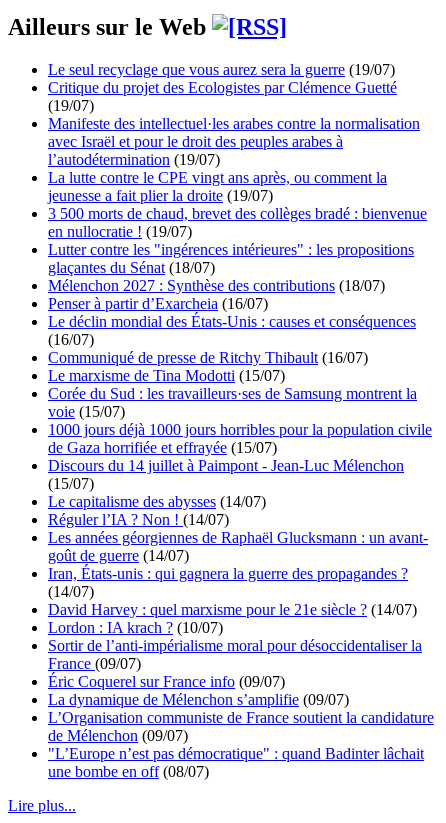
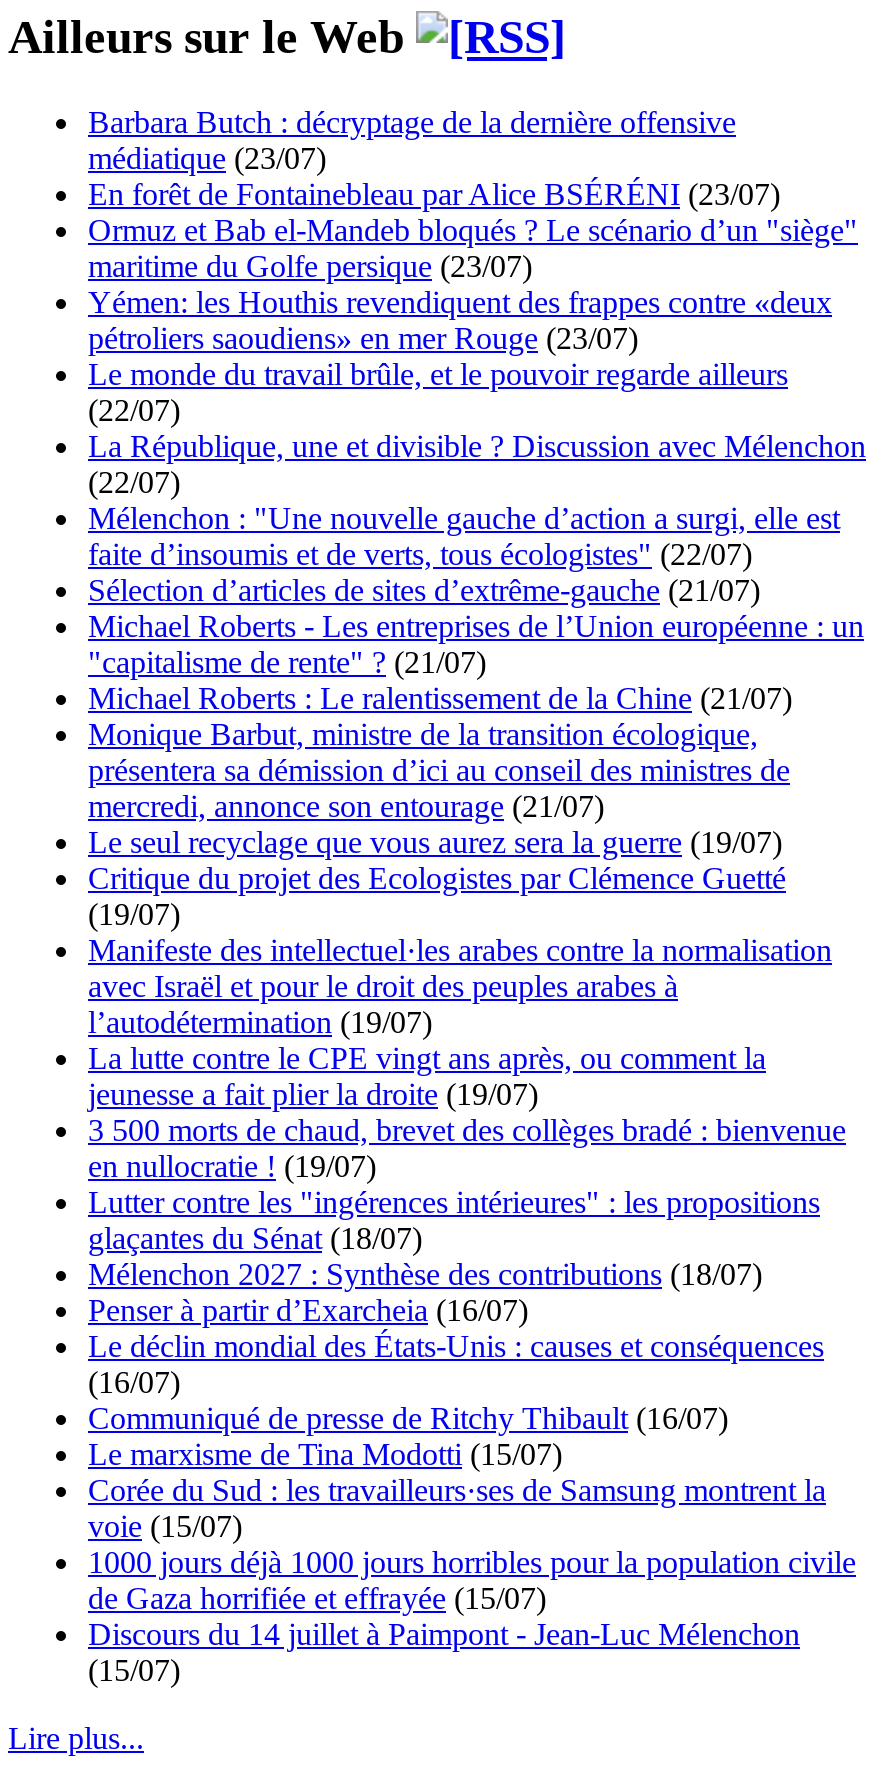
none -> [88,104,866,822] Barbara Butch : décryptage de la dernière offensive | médiatique (23/07) | En forêt de Fontainebleau par Alice BSÉRÉNI (23/07) | Ormuz et Bab el-Mandeb bloqués ? Le scénario d’un "siège" | maritime du Golfe persique (23/07) | Yémen: les Houthis revendiquent des frappes contre «deux | pétroliers saoudiens» en mer Rouge (23/07) | Le monde du travail brûle, et le pouvoir regarde ailleurs | (22/07) | La République, une et divisible ? Discussion avec Mélenchon | (22/07) | Mélenchon : "Une nouvelle gauche d’action a surgi, elle est | faite d’insoumis et de verts, tous écologistes" (22/07) | Sélection d’articles de sites d’extrême-gauche (21/07) | Michael Roberts - Les entreprises de l’Union européenne : un | "capitalisme de rente" ? (21/07) | Michael Roberts : Le ralentissement de la Chine (21/07) | Monique Barbut, ministre de la transition écologique, | présentera sa démission d’ici au conseil des ministres de | mercredi, annonce son entourage (21/07)
moved [48,60,432,491] -> [88,824,856,1686]: Le seul recyclage que vous aurez sera la guerre (19/07) | Critique du projet des Ecologistes par Clémence Guetté | (19/07) | ... | Discours du 14 juillet à Paimpont - Jean-Luc Mélenchon | (15/07)
[48,492,434,779] Le capitalisme des abysses (14/07) | Réguler l’IA ? Non ! (14/07) | Les années géorgiennes de Raphaël Glucksmann : un avant- | goût de guerre (14/07) | Iran, États-unis : qui gagnera la guerre des propagandes ? | (14/07) | David Harvey : quel marxisme pour le 21e siècle ? (14/07) | Lordon : IA krach ? (10/07) | Sortir de l’anti-impérialisme moral pour désoccidentaliser la | France (09/07) | Éric Coquerel sur France info (09/07) | La dynamique de Mélenchon s’amplifie (09/07) | L’Organisation communiste de France soutient la candidature | de Mélenchon (09/07) | "L’Europe n’est pas démocratique" : quand Badinter lâchait | une bombe en off (08/07) -> none

